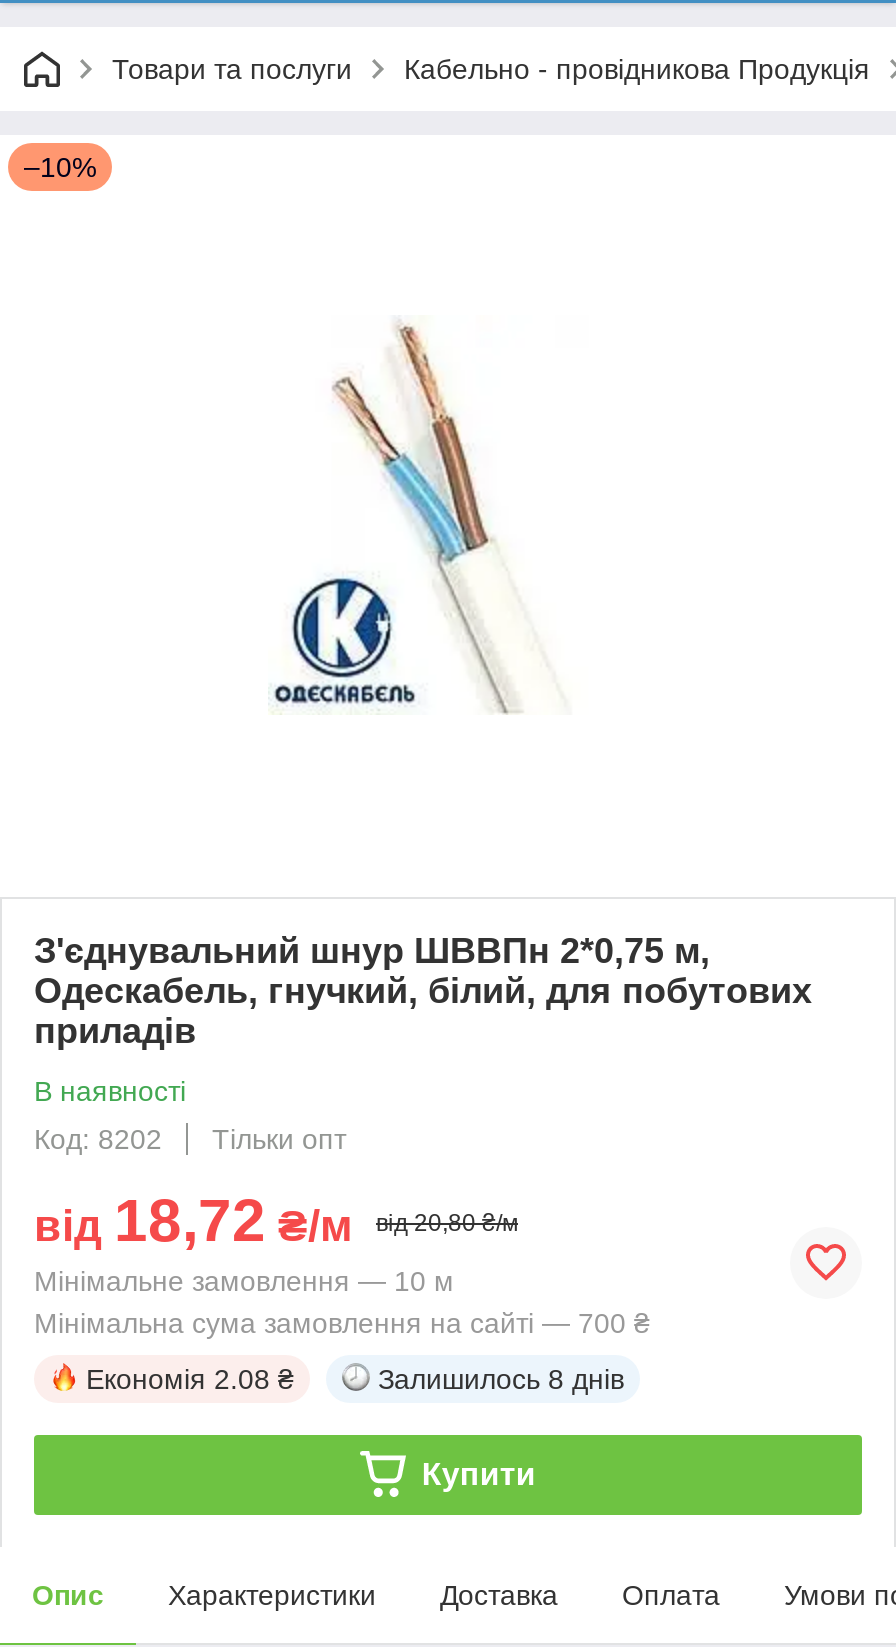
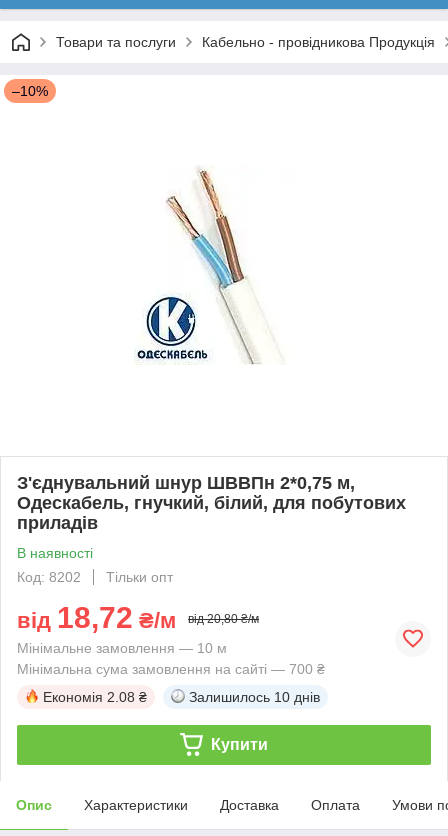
[378,1363,624,1395] Залишилось 8 днів -> [189,689,320,705] Залишилось 10 днів

